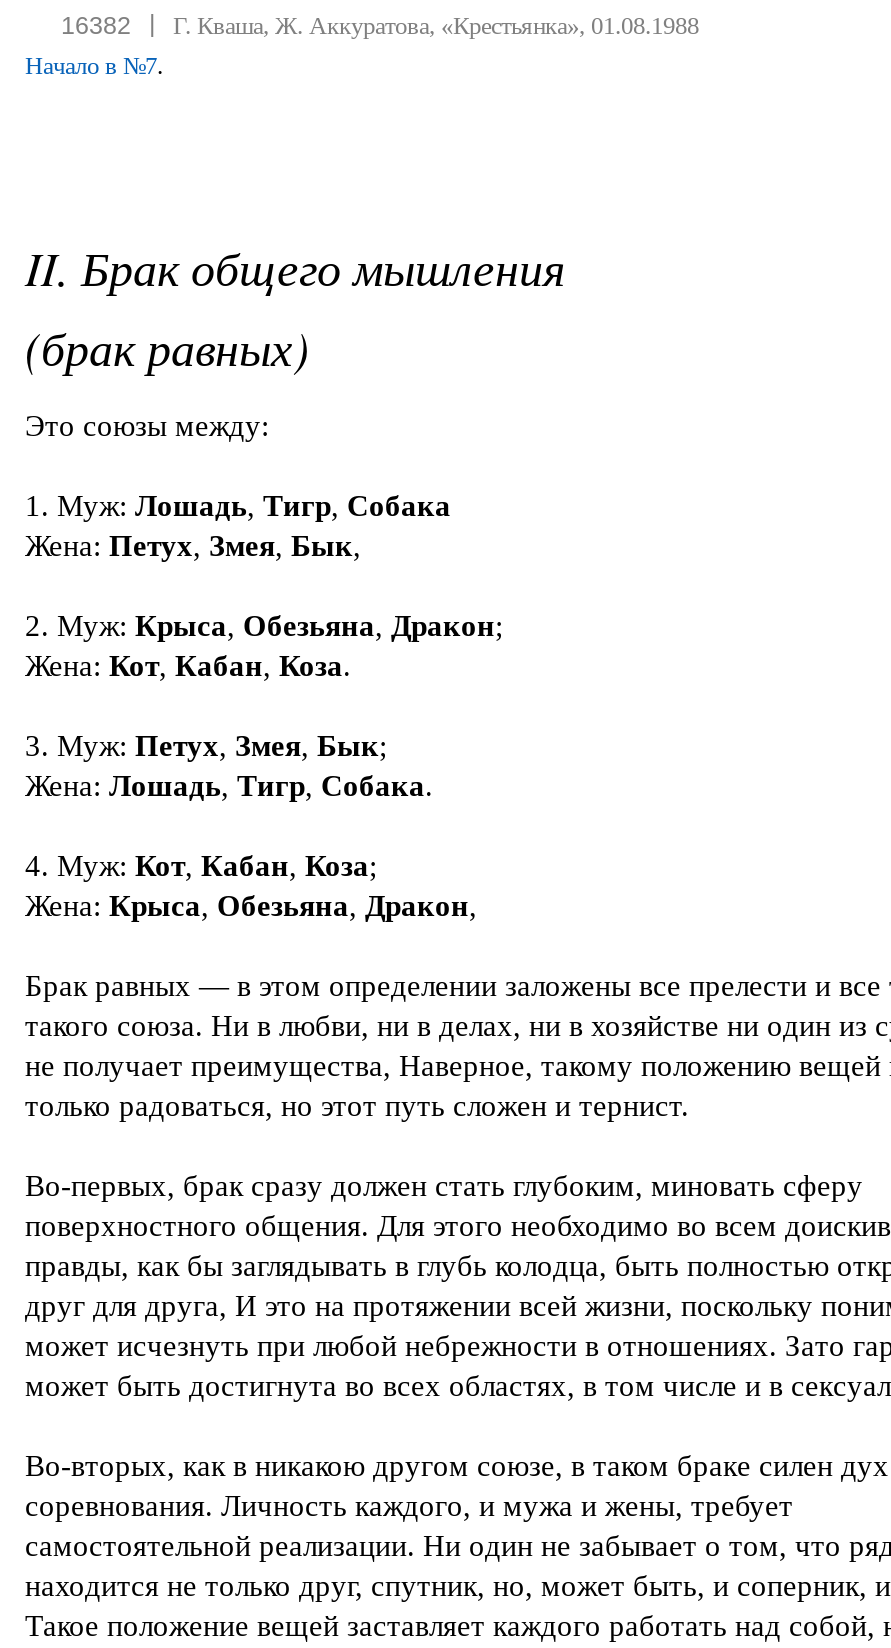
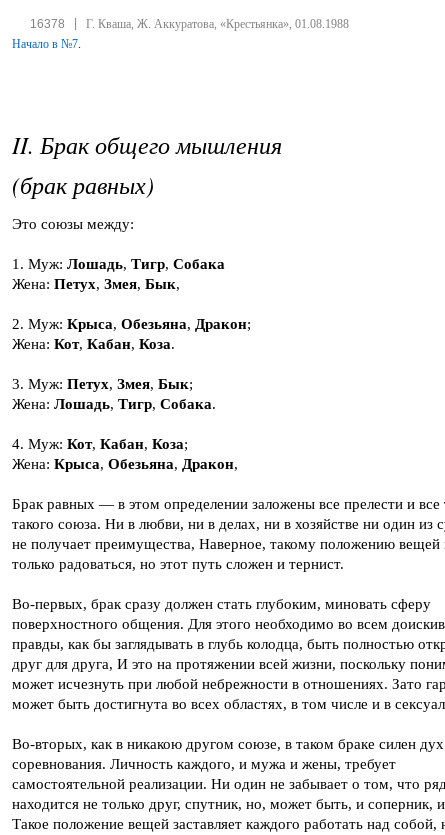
[61,12,131,40] 16382 -> [30,17,65,31] 16378

